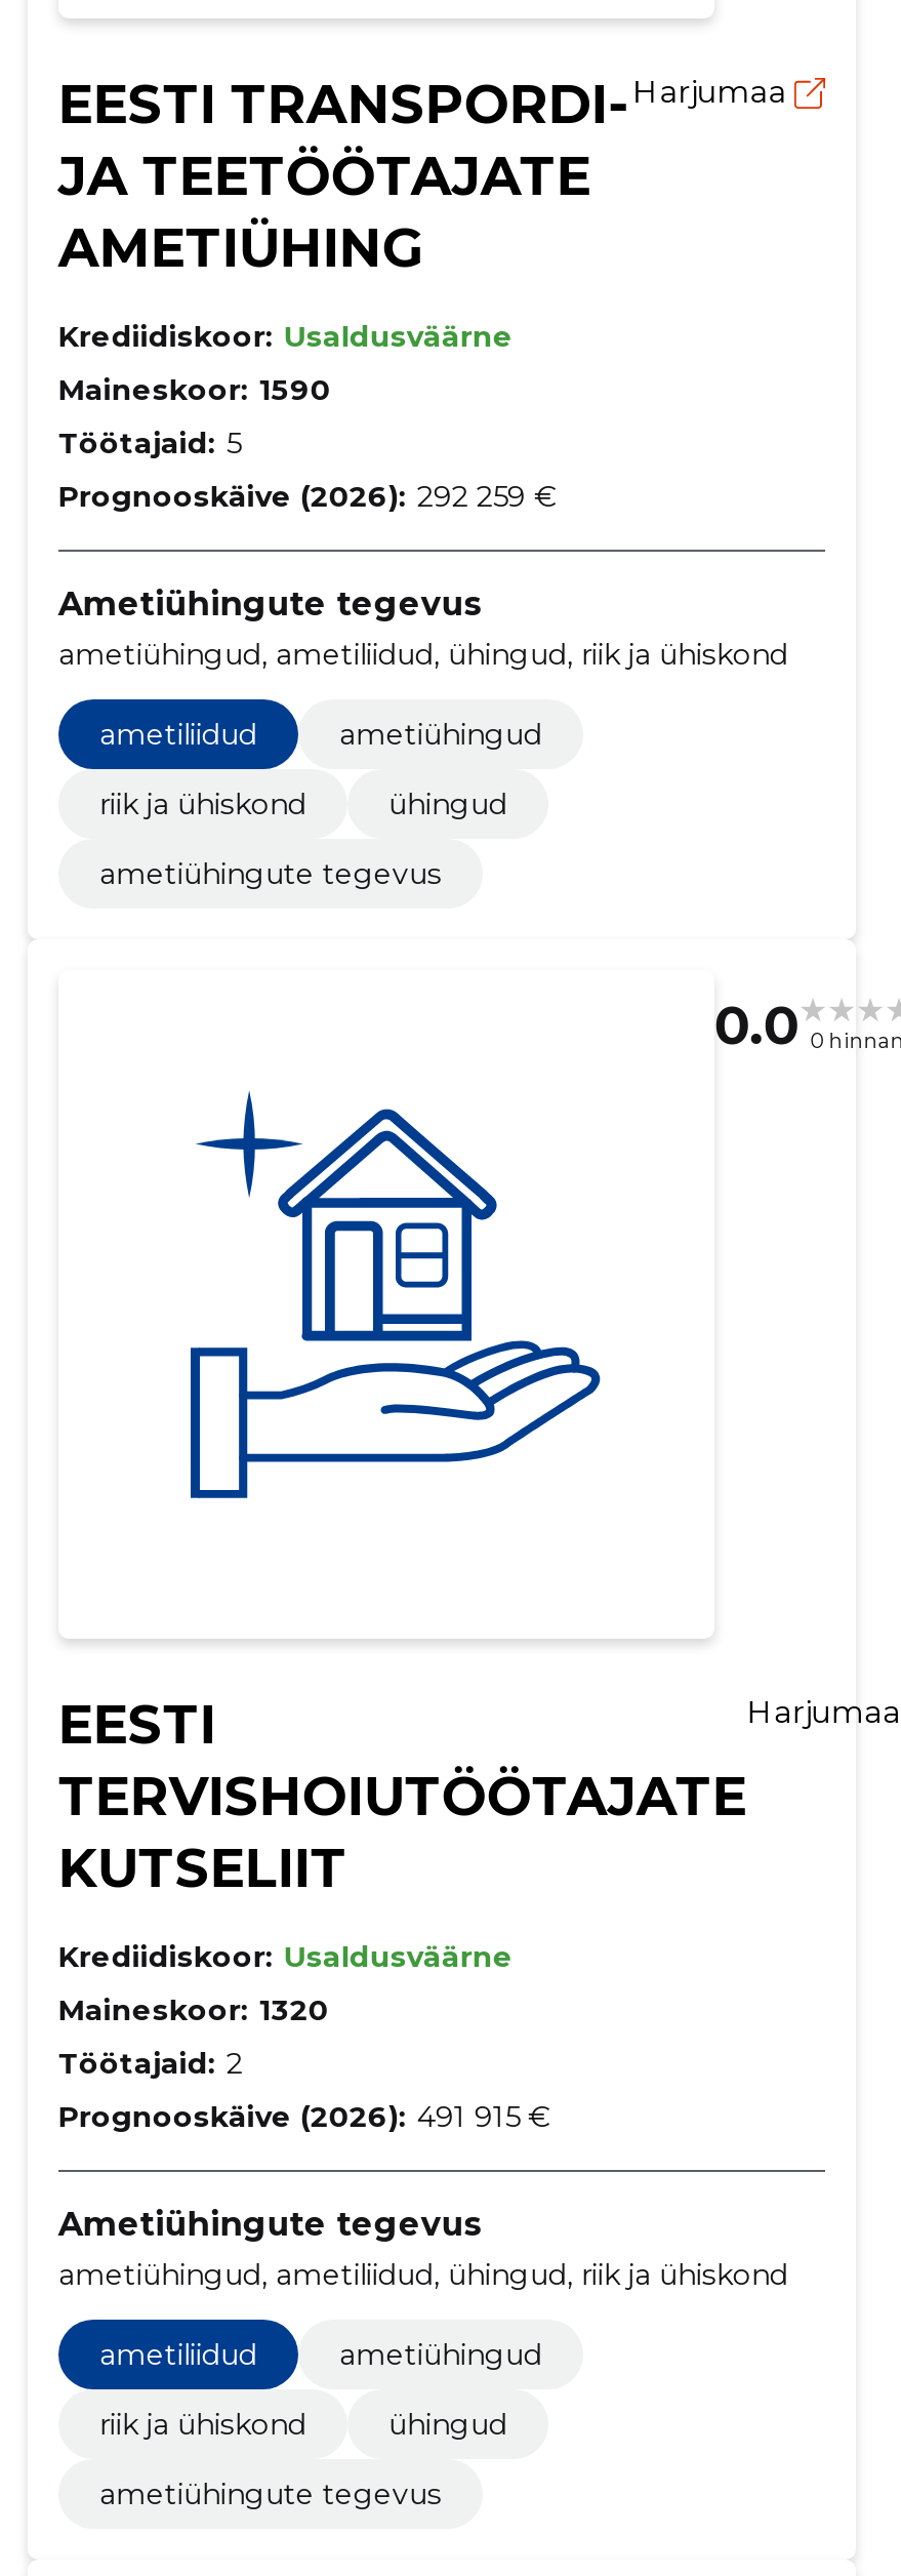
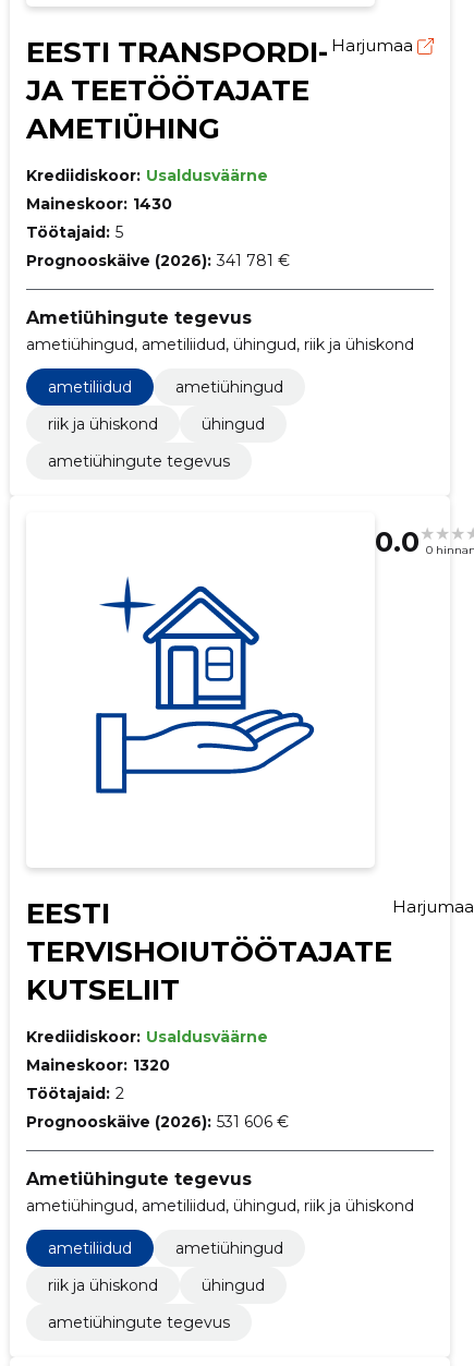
[58,371,331,408] Maineskoor: 1590 -> [26,194,172,214] Maineskoor: 1430
[58,478,556,515] Prognooskäive (2026): 292 259 € -> [26,251,290,270] Prognooskäive (2026): 341 781 €
[58,2098,550,2135] Prognooskäive (2026): 491 915 € -> [26,1112,289,1131] Prognooskäive (2026): 531 606 €

